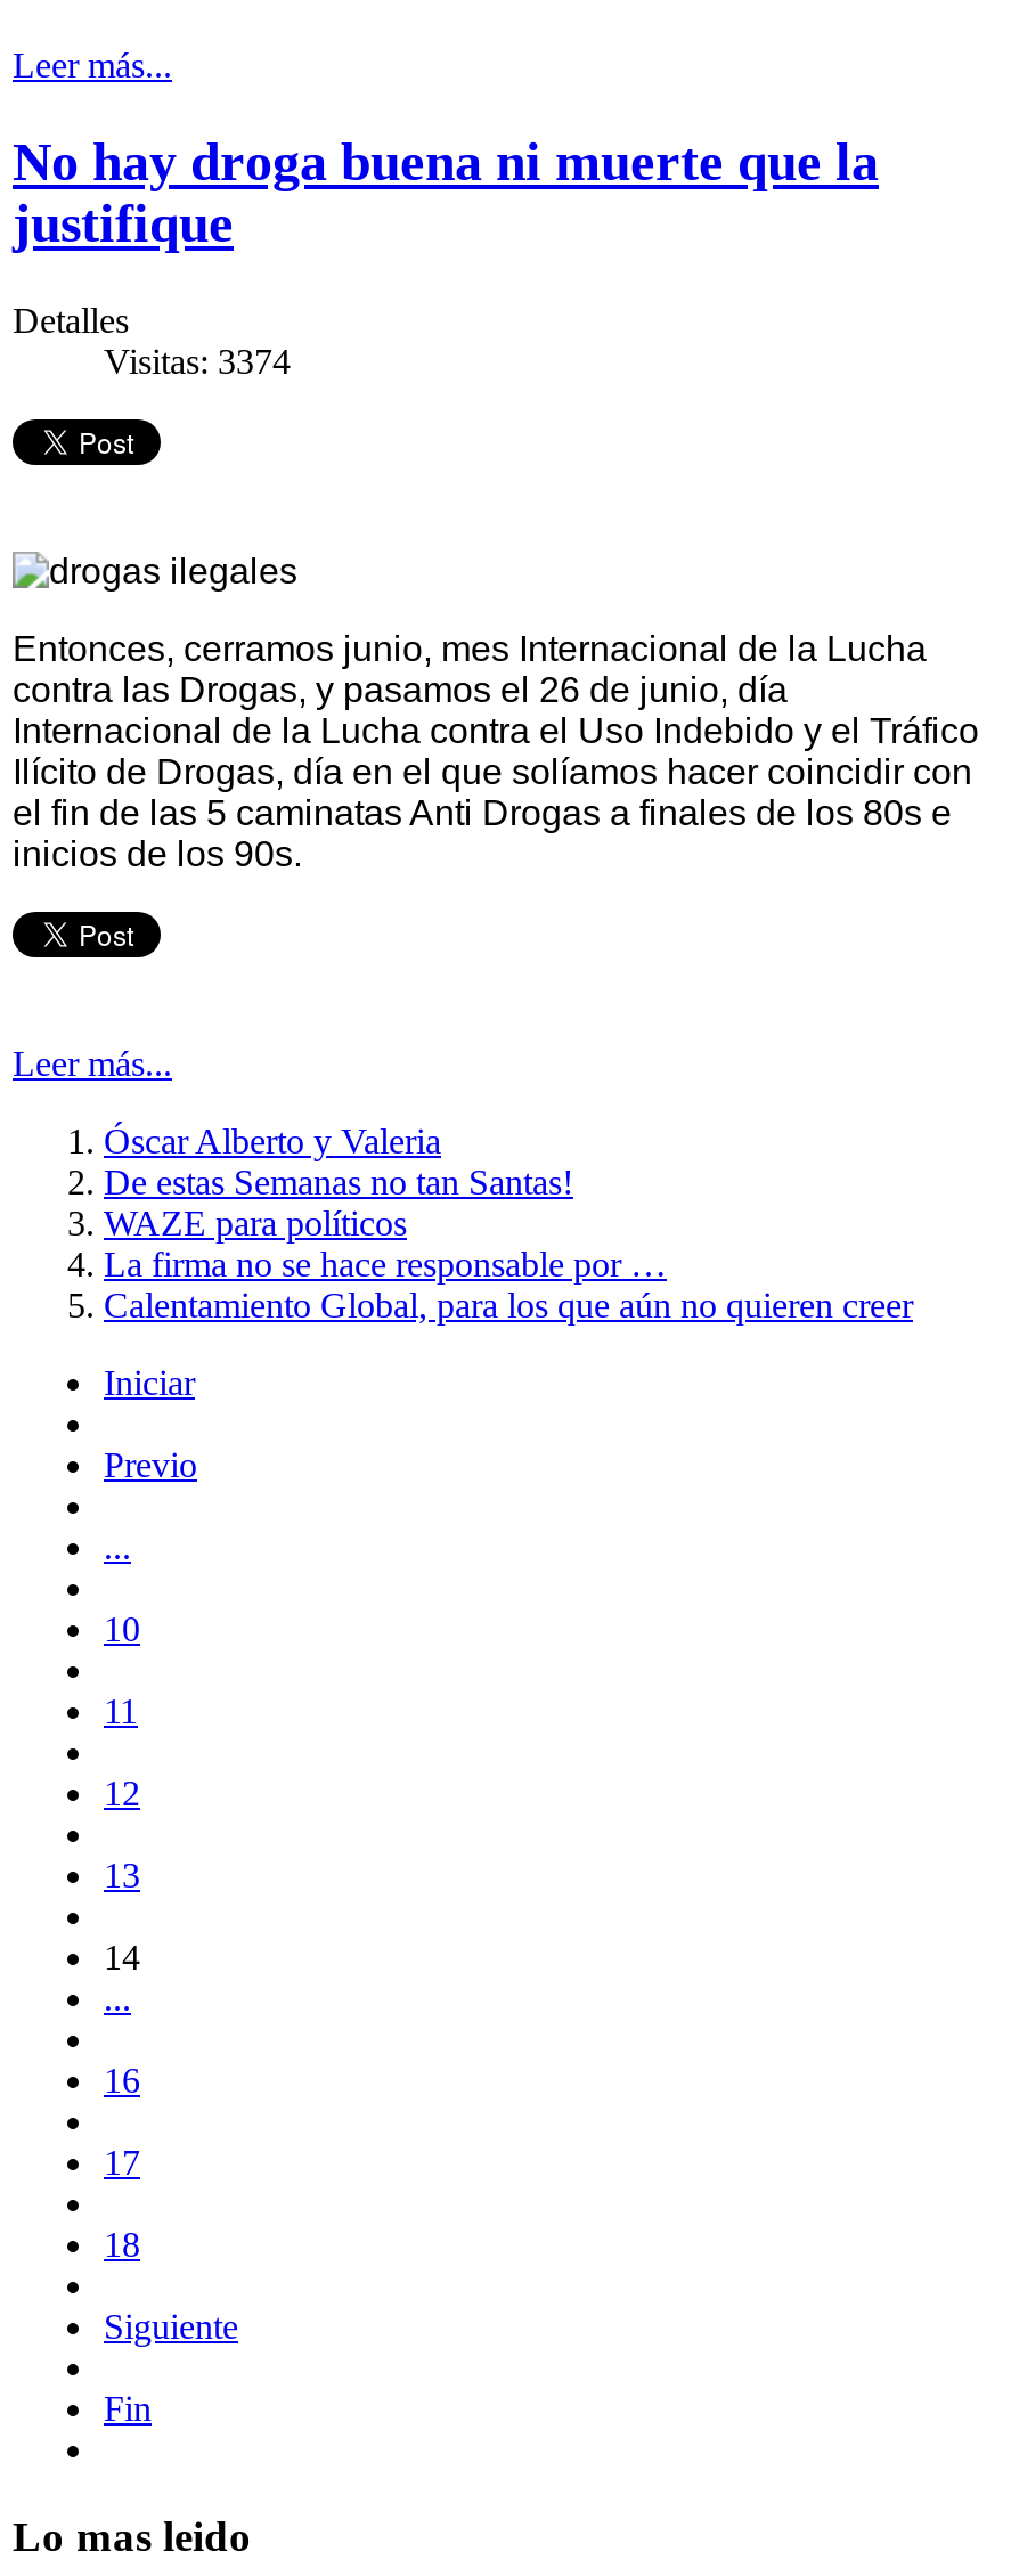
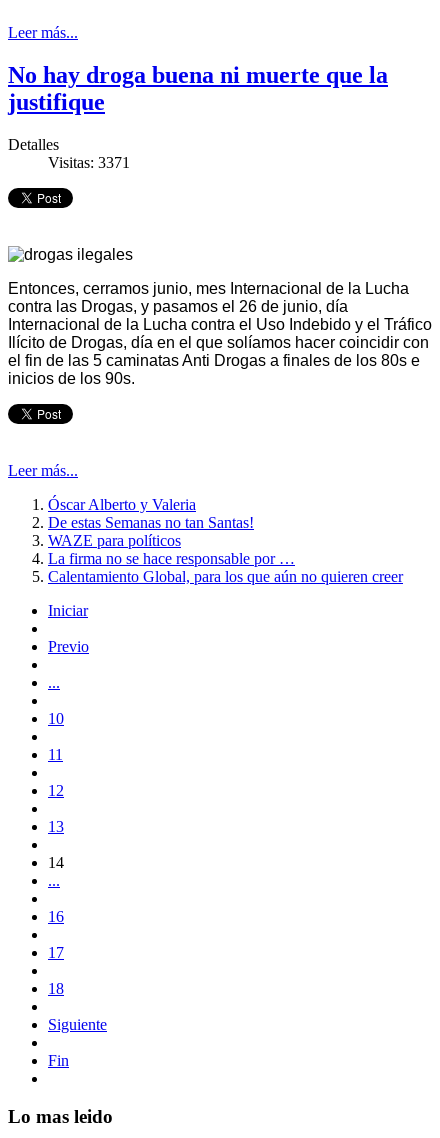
[104,341,291,380] Visitas: 3374 -> [48,154,130,171] Visitas: 3371

